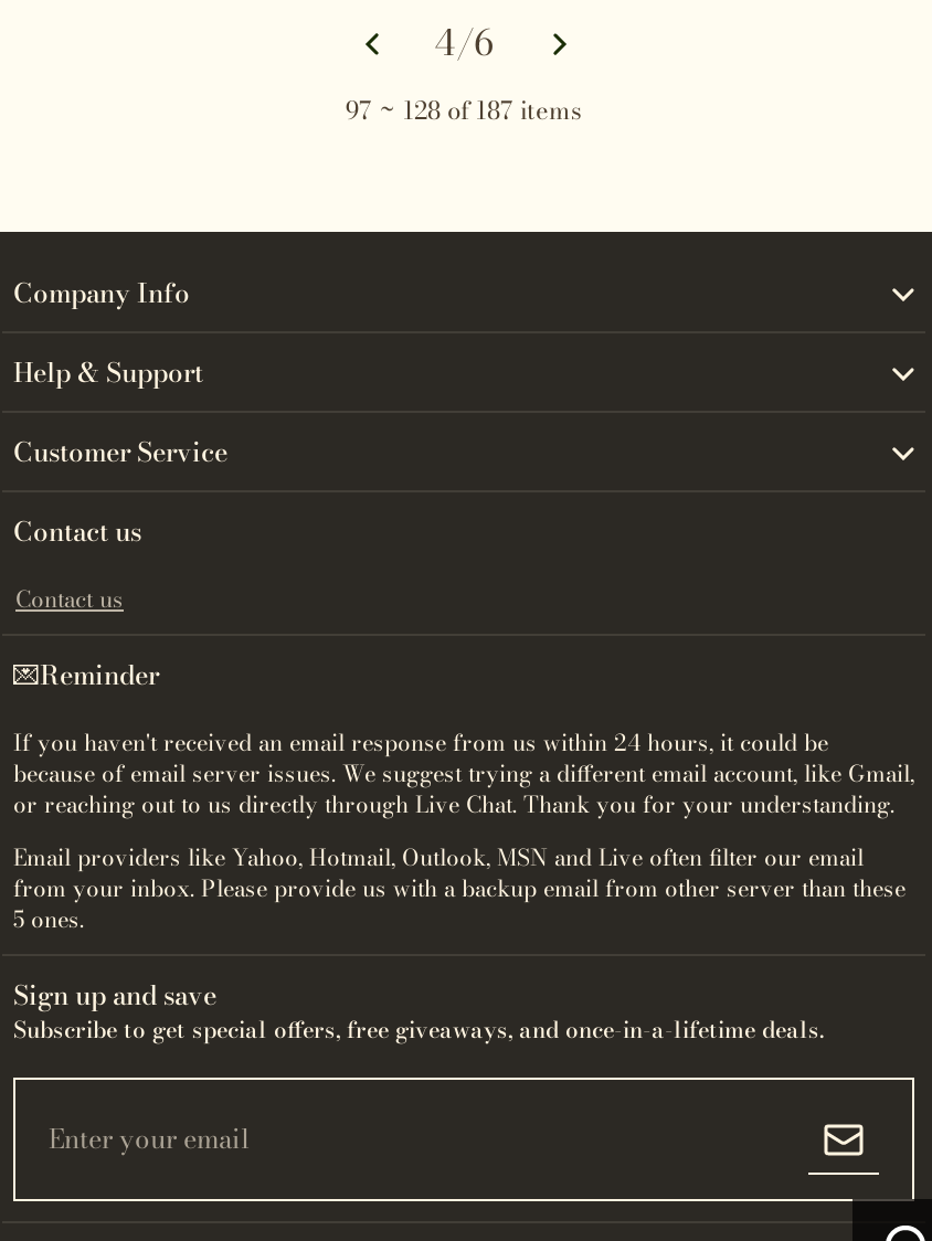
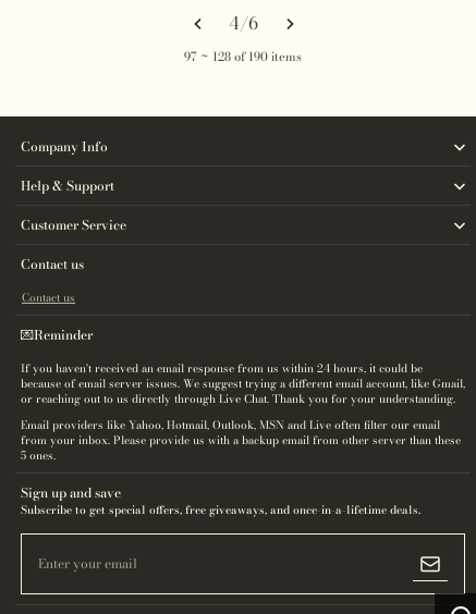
[346,91,582,128] 97 ~ 128 of 187 items -> [184,47,302,65] 97 ~ 128 of 190 items

